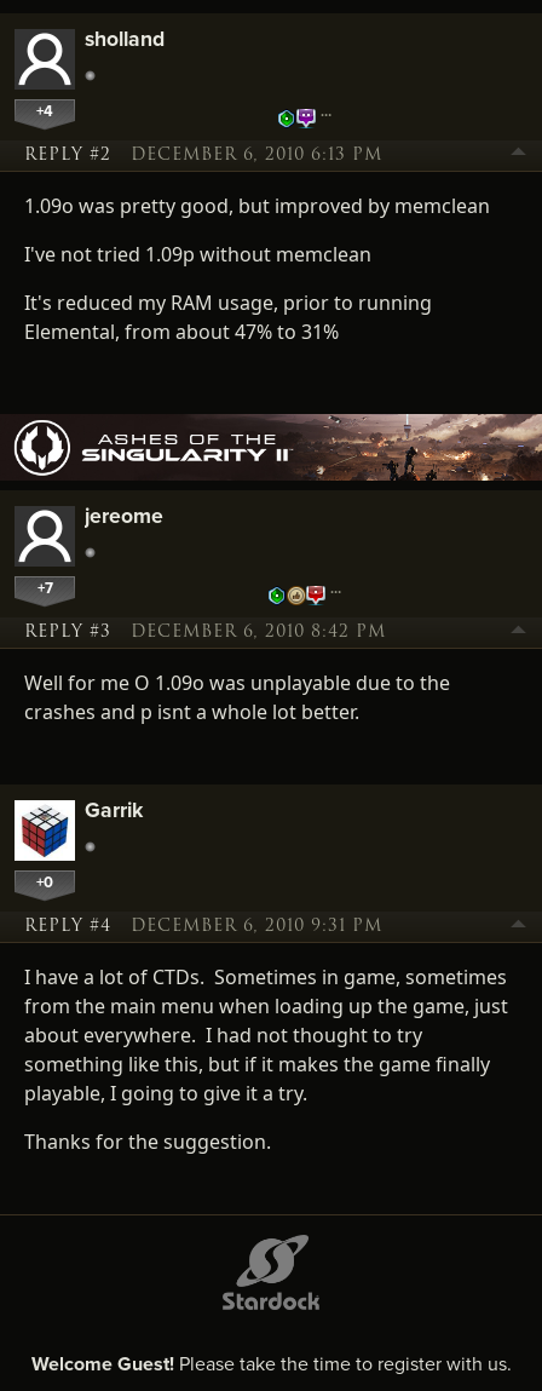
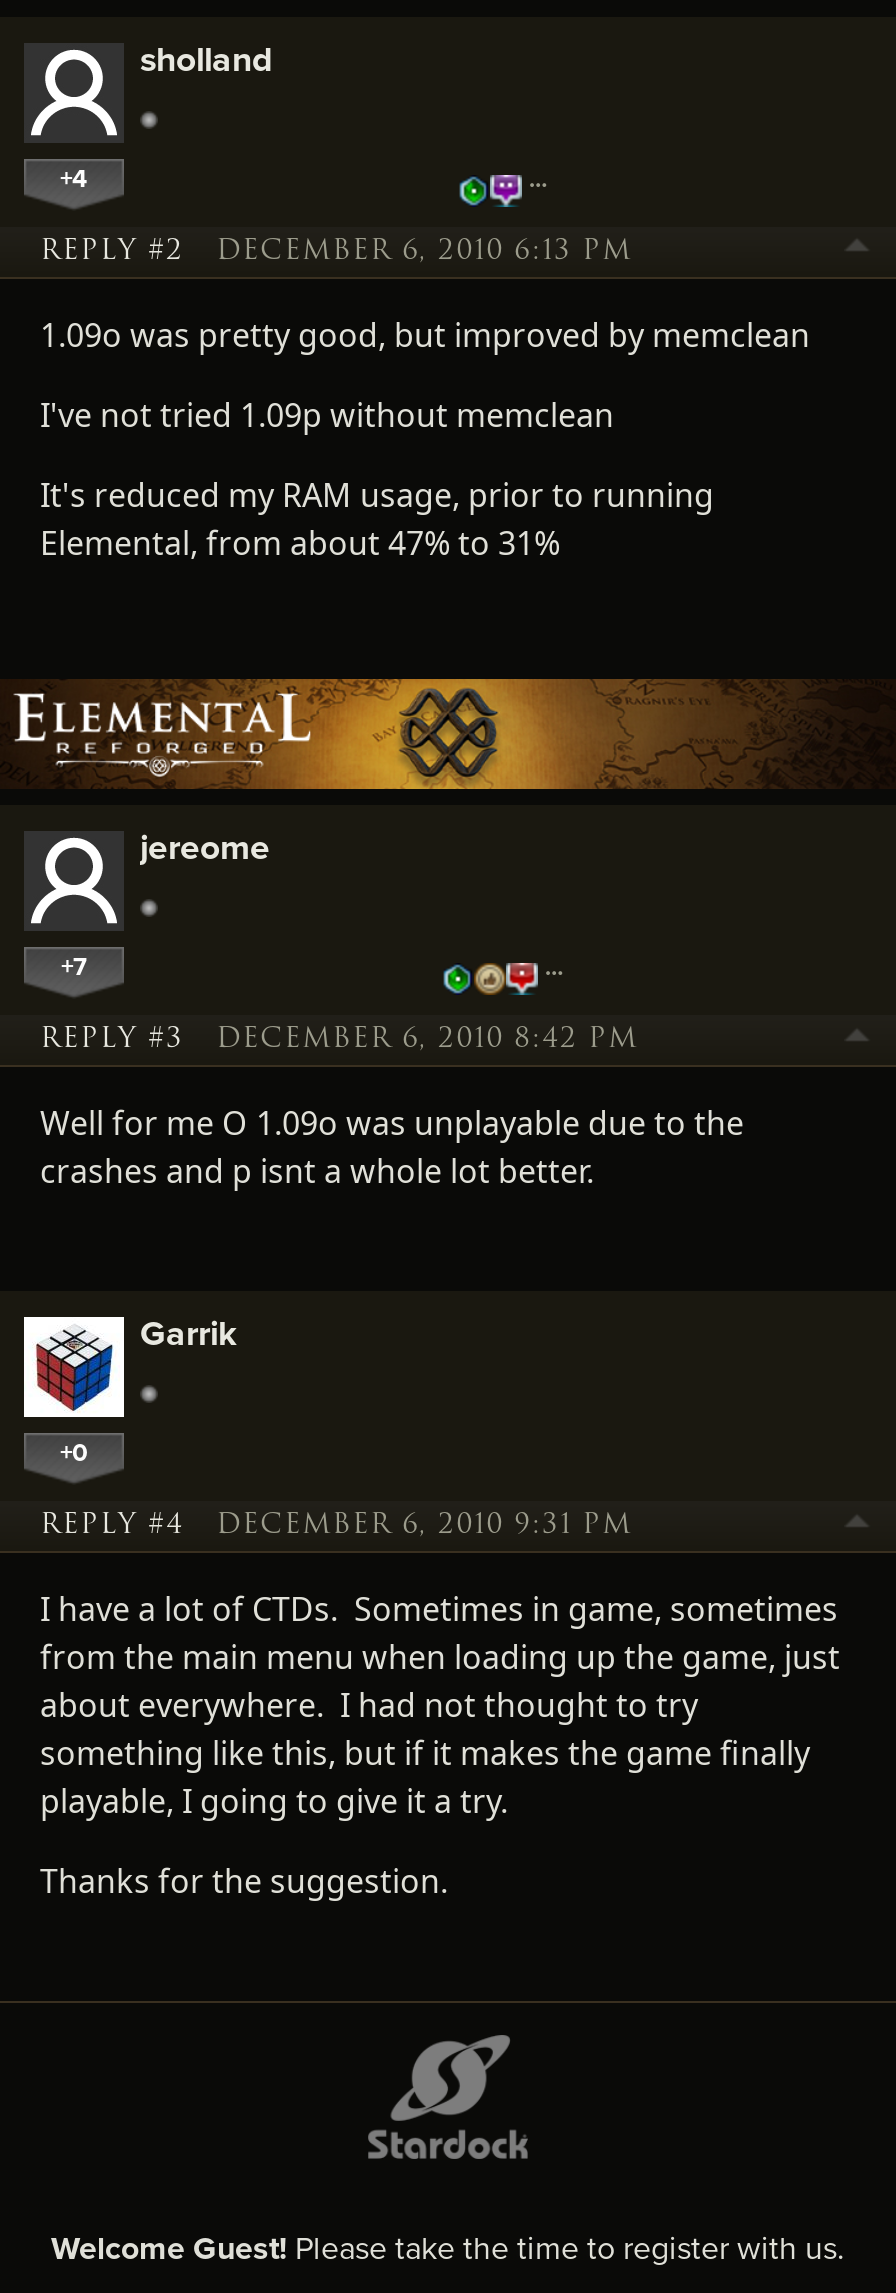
[10,413,538,482] [image] -> [12,677,890,791] [image]

